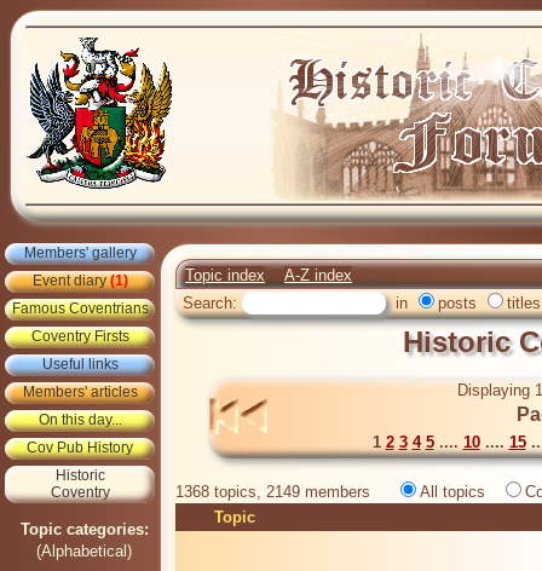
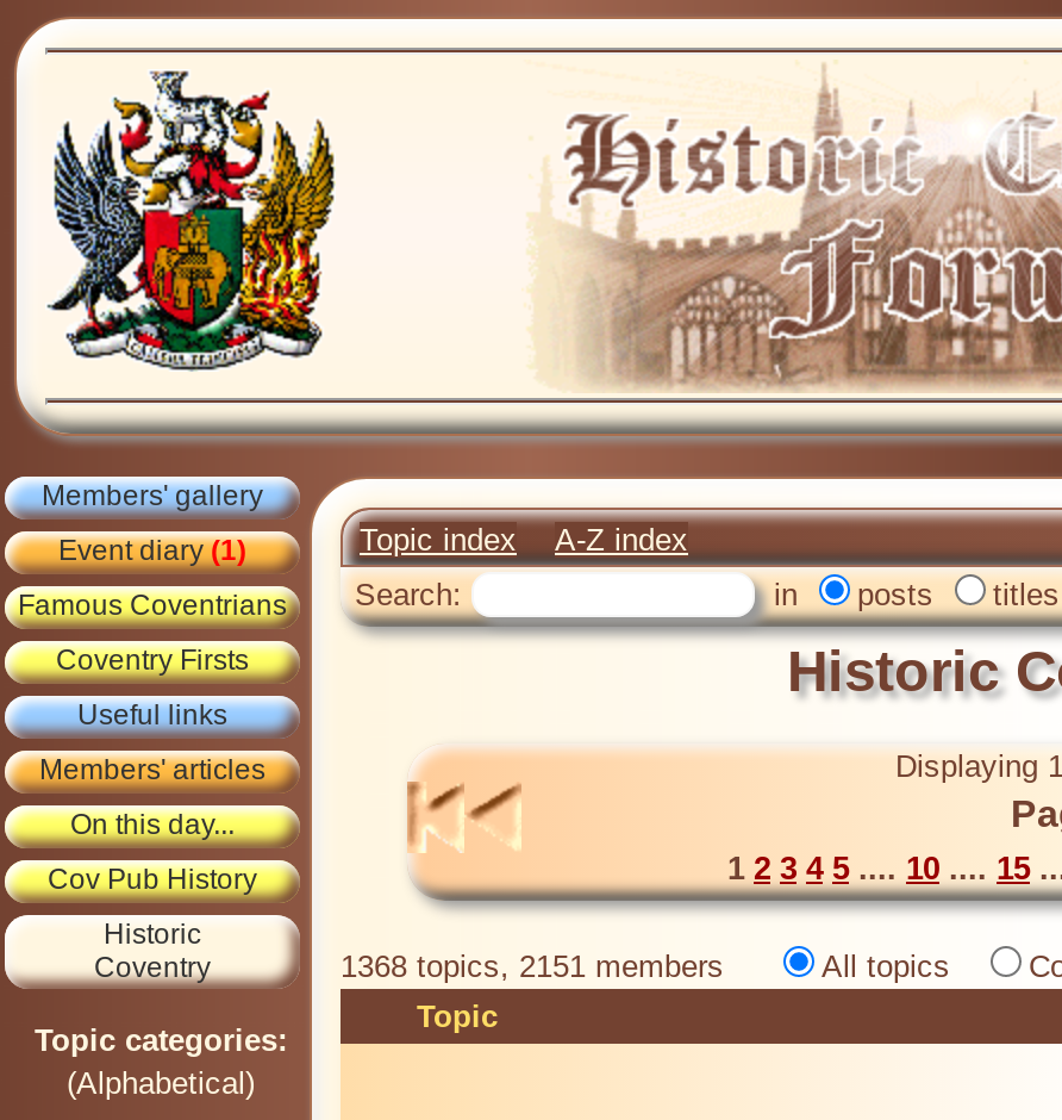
[175,483,394,501] 1368 topics, 2149 members -> [341,949,771,984] 1368 topics, 2151 members

